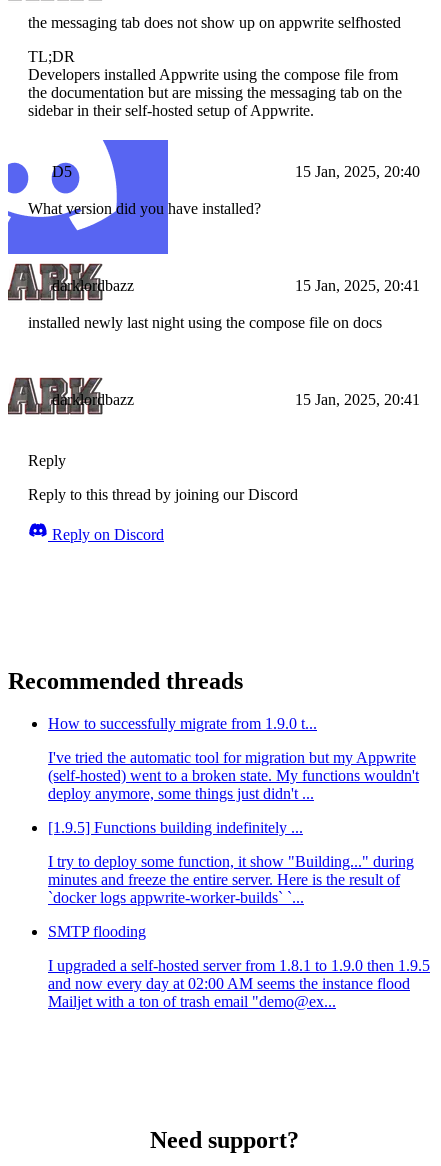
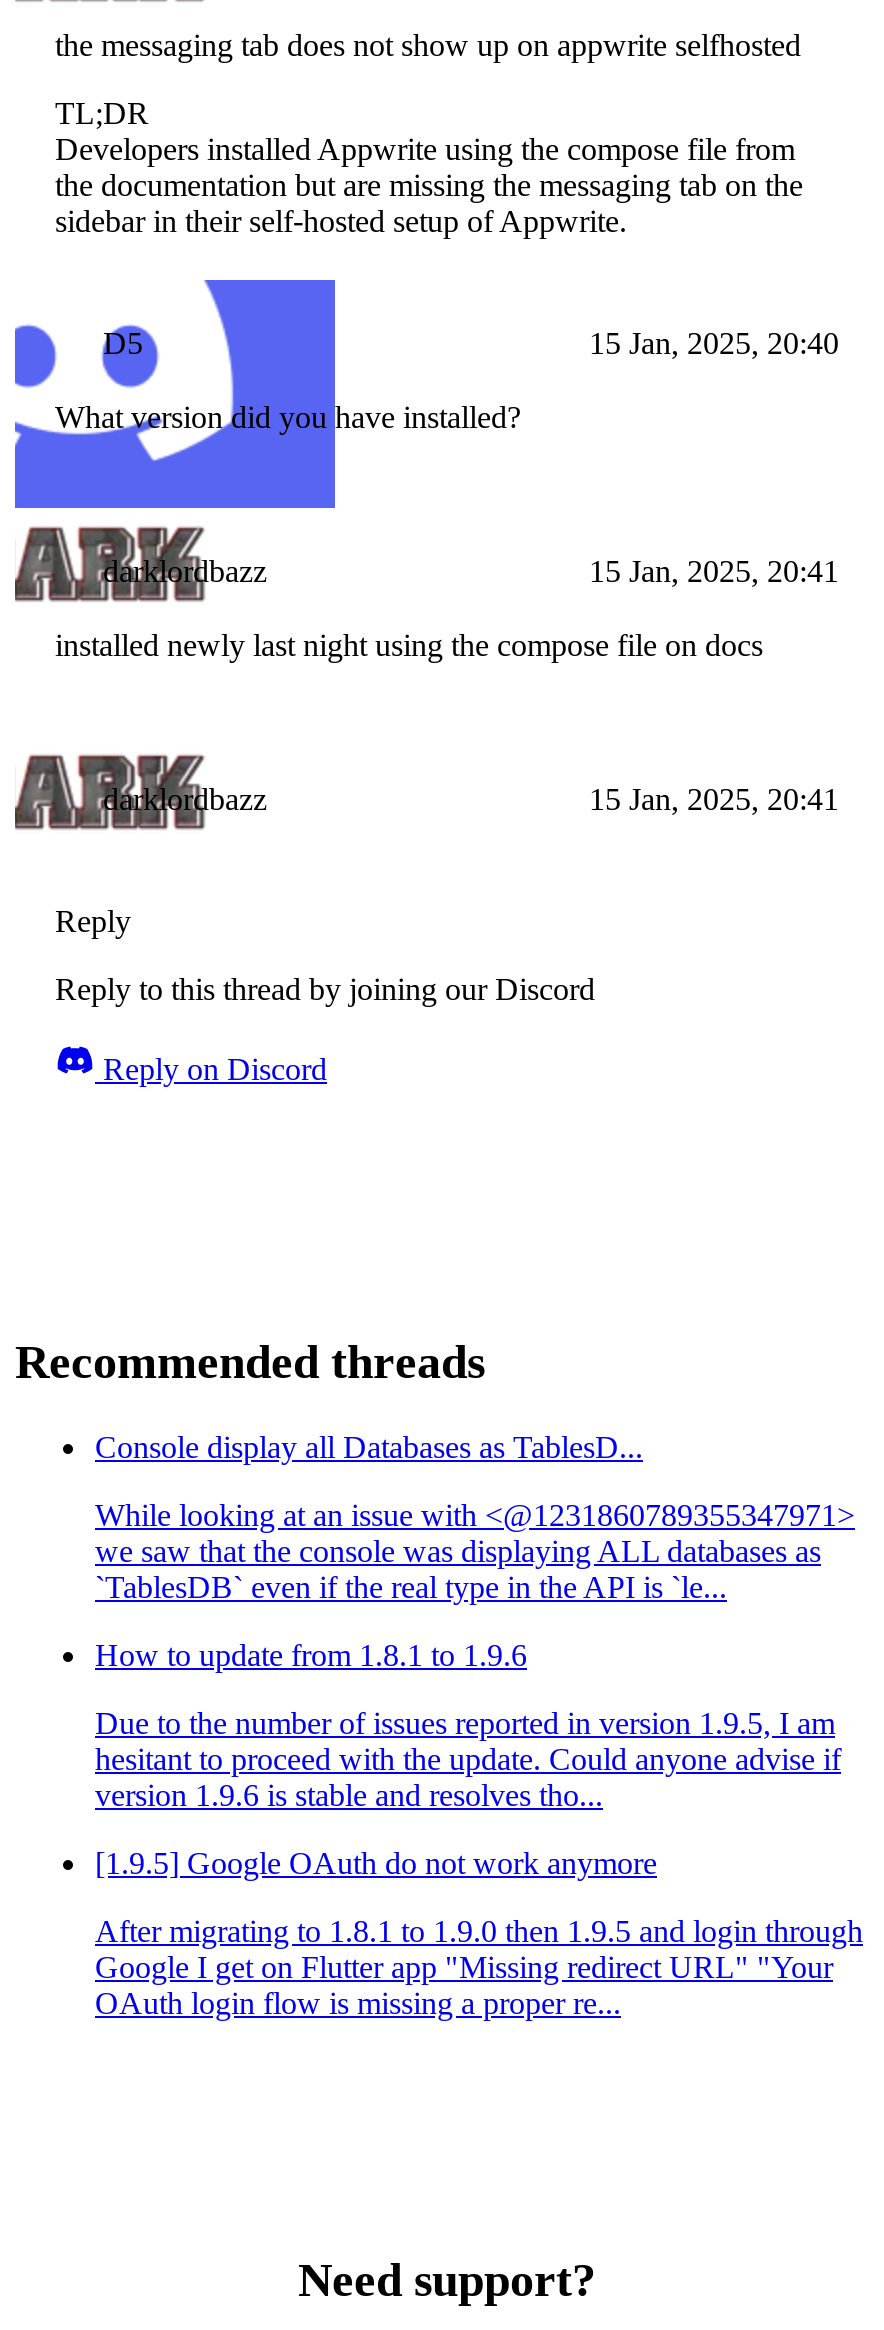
[48,715,317,732] How to successfully migrate from 1.9.0 t... -> [95,1430,643,1464] Console display all Databases as TablesD...
[48,749,419,802] I've tried the automatic tool for migration but my Appwrite | (self-hosted) went to a broken state. My functions wouldn't | deploy anymore, some things just didn't ... -> [95,1498,855,1604] While looking at an issue with <@1231860789355347971> | we saw that the console was displaying ALL databases as | `TablesDB` even if the real type in the API is `le...
[48,819,303,836] [1.9.5] Functions building indefinitely ... -> [95,1638,527,1672] How to update from 1.8.1 to 1.9.6
[48,853,414,906] I try to deploy some function, it show "Building..." during | minutes and freeze the entire server. Here is the result of | `docker logs appwrite-worker-builds` `... -> [95,1706,841,1812] Due to the number of issues reported in version 1.9.5, I am | hesitant to proceed with the update. Could anyone advise if | version 1.9.6 is stable and resolves tho...
[48,923,146,940] SMTP flooding -> [95,1846,657,1880] [1.9.5] Google OAuth do not work anymore
[48,957,430,1010] I upgraded a self-hosted server from 1.8.1 to 1.9.0 then 1.9.5 | and now every day at 02:00 AM seems the instance flood | Mailjet with a ton of trash email "demo@ex... -> [95,1914,863,2020] After migrating to 1.8.1 to 1.9.0 then 1.9.5 and login through | Google I get on Flutter app "Missing redirect URL" "Your | OAuth login flow is missing a proper re...

